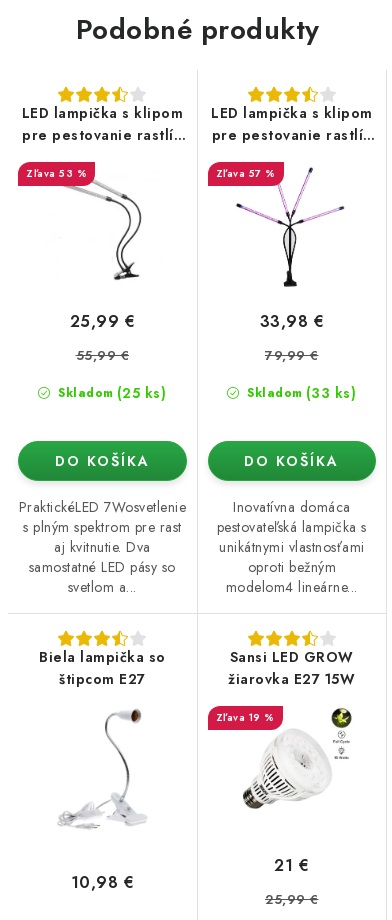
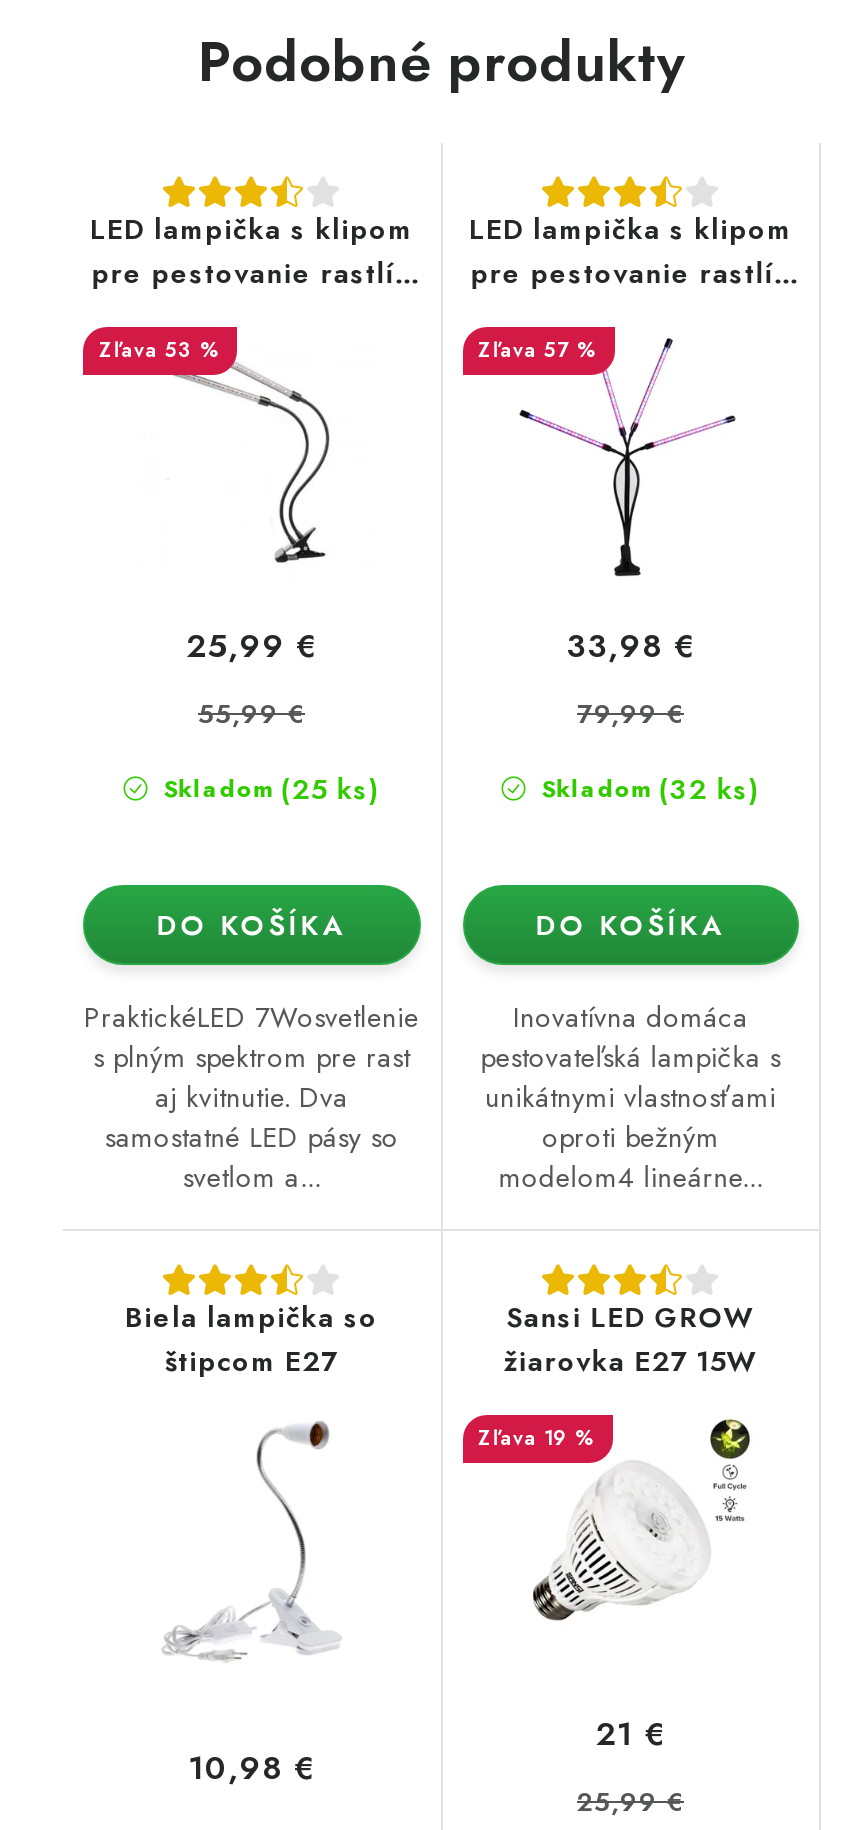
[243,383,356,403] Skladom (33 ks) -> [533,768,759,808] Skladom (32 ks)

